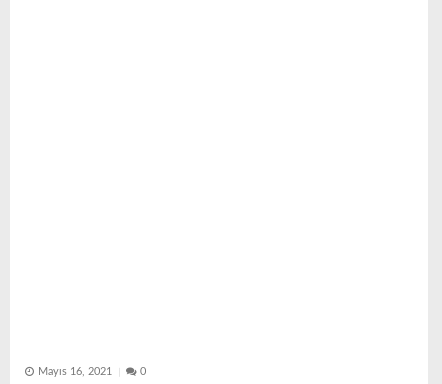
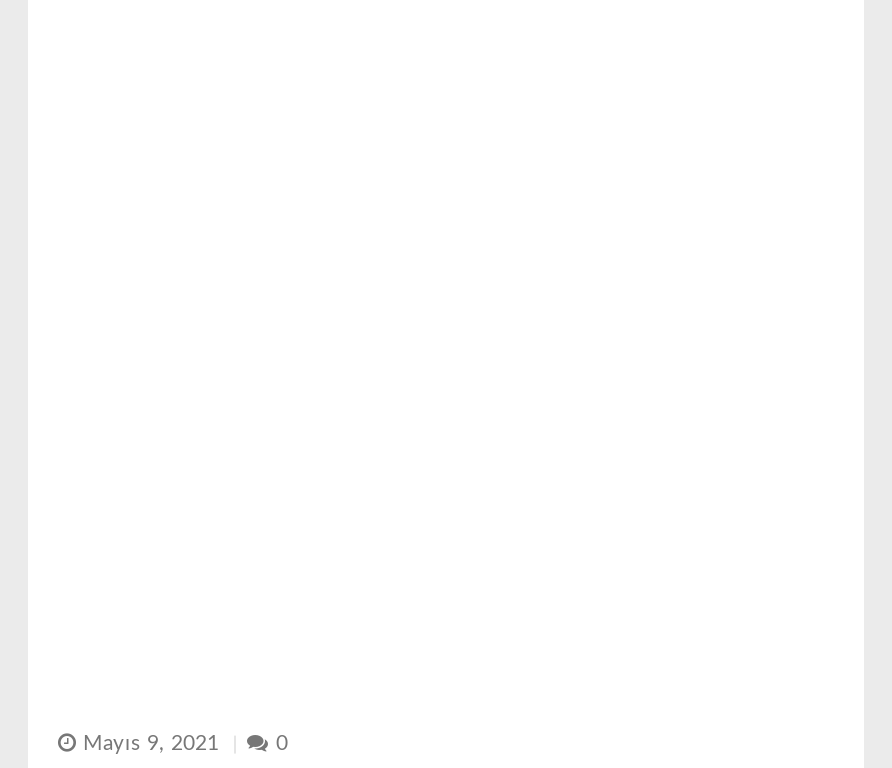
[37,367,111,377] Mayıs 16, 2021 -> [83,735,219,755] Mayıs 9, 2021

